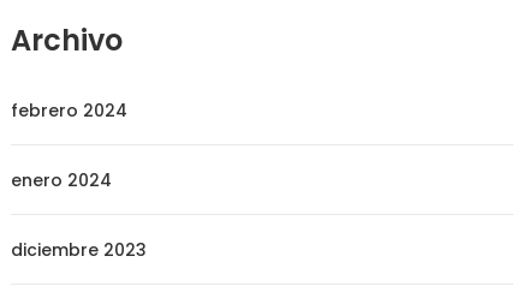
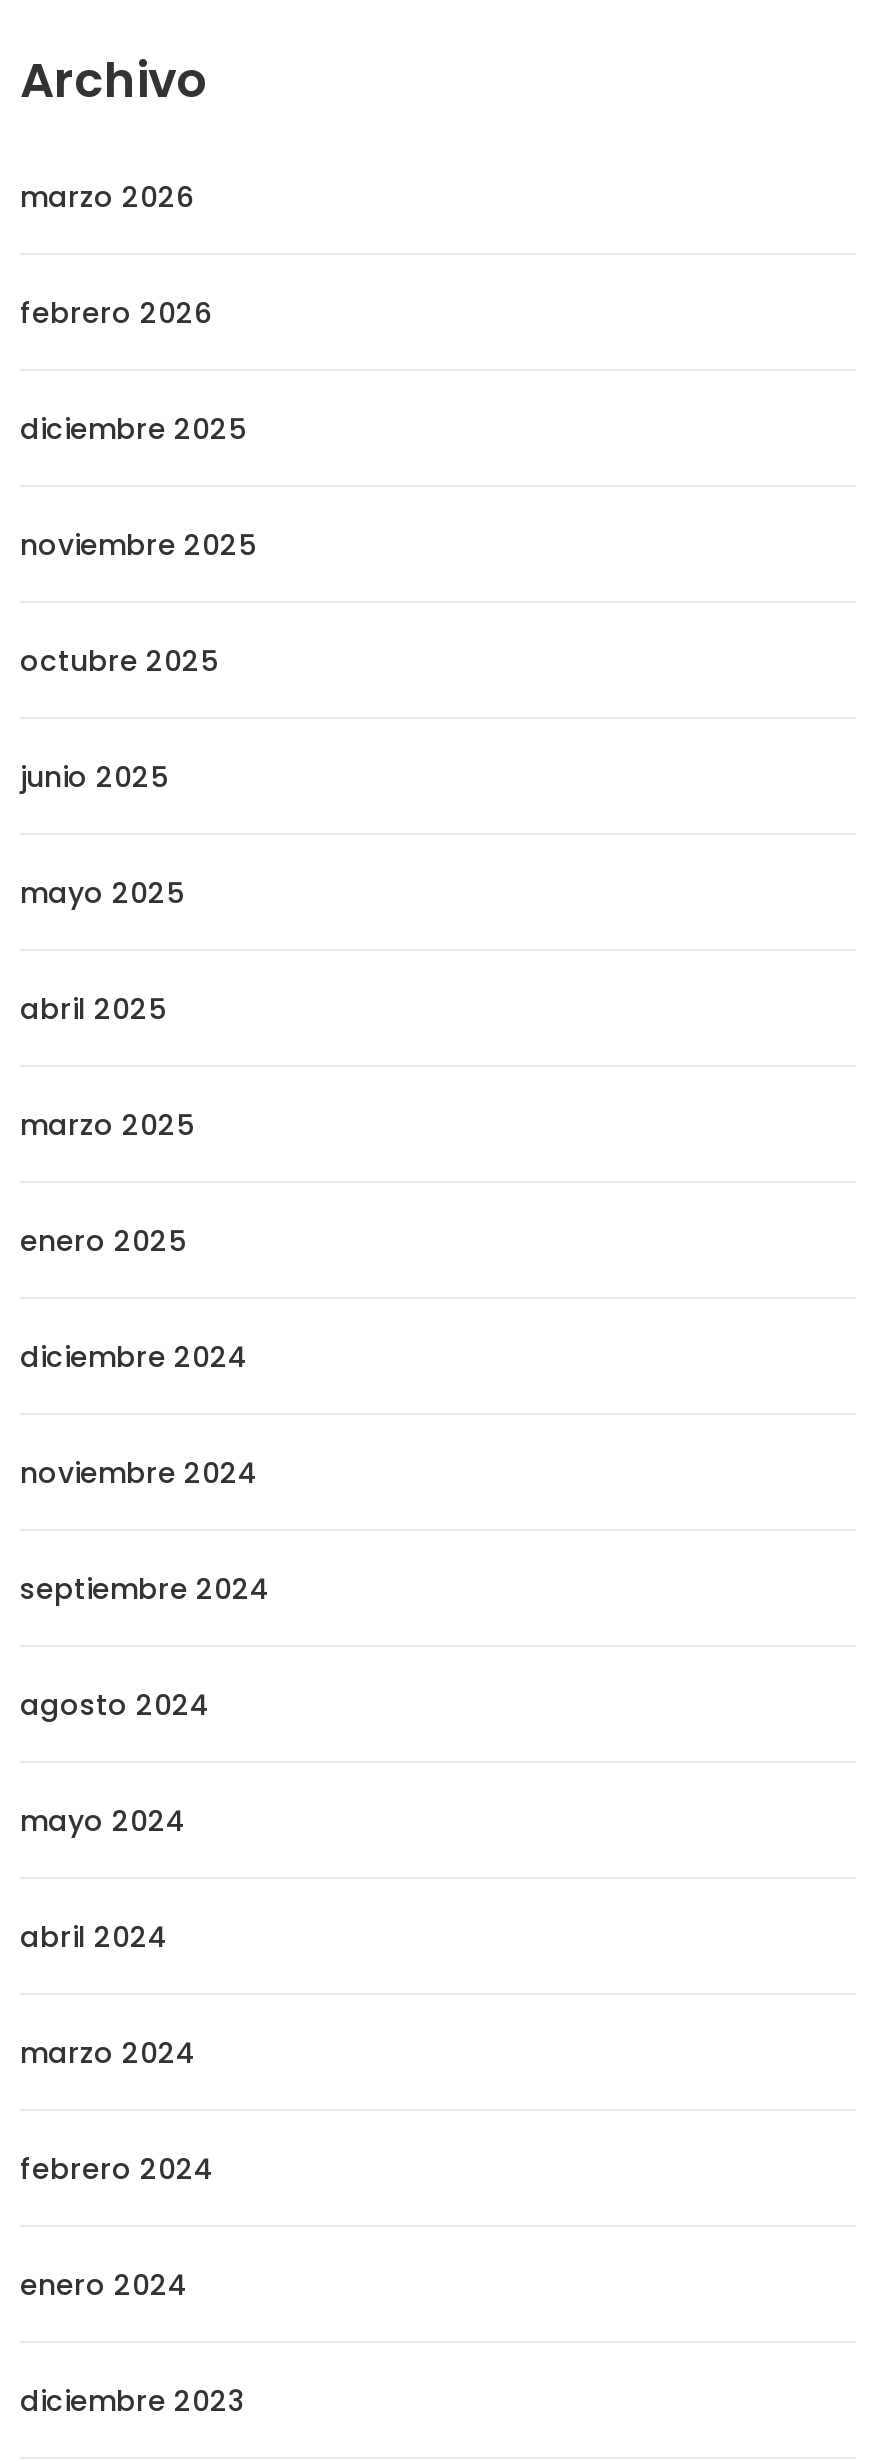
none -> [20,177,270,2073] marzo 2026 | febrero 2026 | diciembre 2025 | noviembre 2025 | octubre 2025 | junio 2025 | mayo 2025 | abril 2025 | marzo 2025 | enero 2025 | diciembre 2024 | noviembre 2024 | septiembre 2024 | agosto 2024 | mayo 2024 | abril 2024 | marzo 2024

